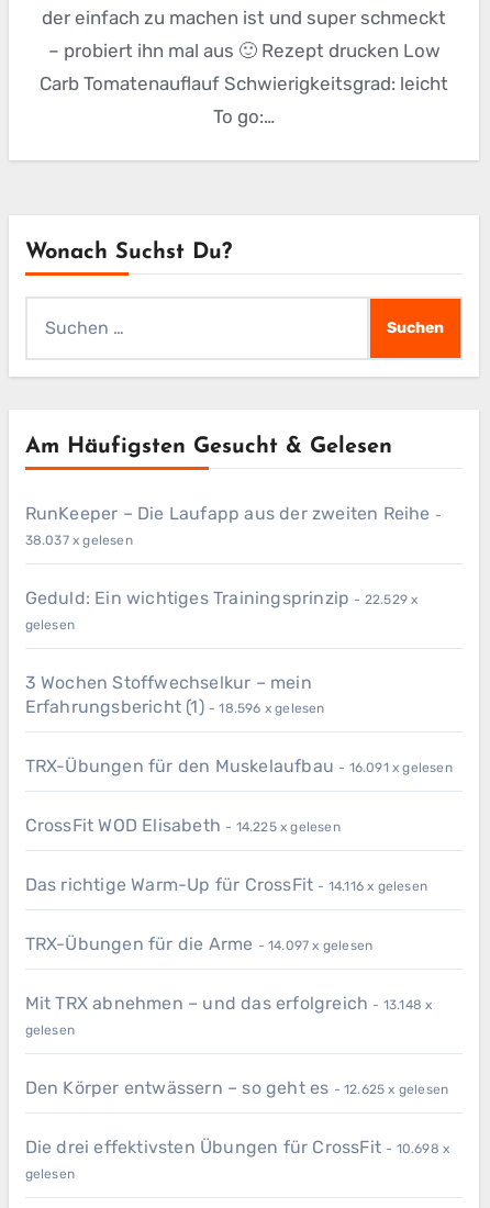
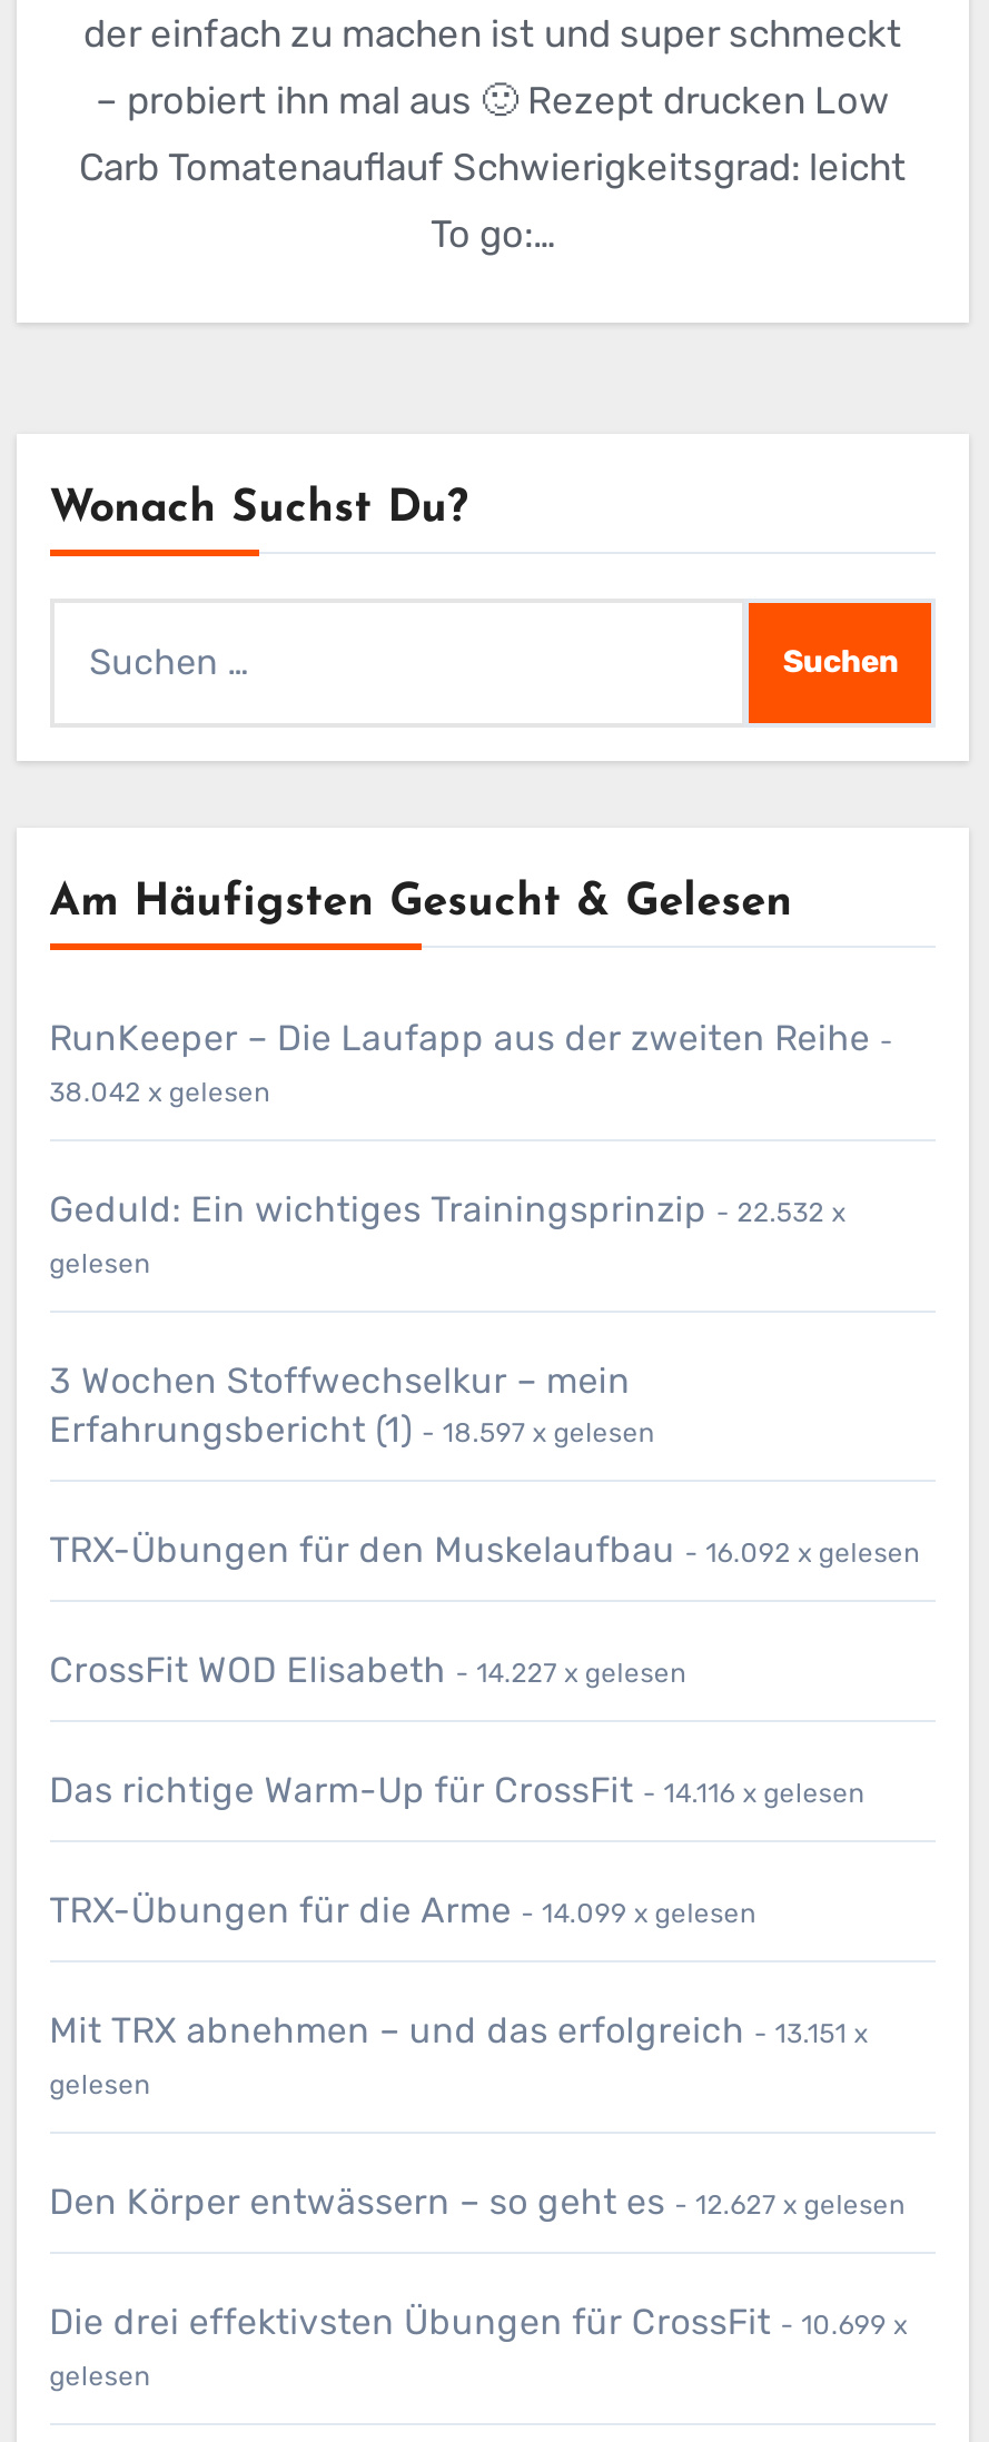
[25,533,133,548] 38.037 x gelesen -> [49,1077,270,1108] 38.042 x gelesen
[25,588,418,608] Geduld: Ein wichtiges Trainingsprinzip - 22.529 x -> [49,1188,845,1230] Geduld: Ein wichtiges Trainingsprinzip - 22.532 x
[25,696,325,717] Erfahrungsbericht (1) - 18.596 x gelesen -> [49,1408,654,1451] Erfahrungsbericht (1) - 18.597 x gelesen
[25,756,452,776] TRX-Übungen für den Muskelaufbau - 16.091 x gelesen -> [49,1529,920,1571] TRX-Übungen für den Muskelaufbau - 16.092 x gelesen
[25,815,340,836] CrossFit WOD Elisabeth - 14.225 x gelesen -> [49,1649,686,1691] CrossFit WOD Elisabeth - 14.227 x gelesen
[25,933,373,954] TRX-Übungen für die Arme - 14.097 x gelesen -> [49,1889,756,1931] TRX-Übungen für die Arme - 14.099 x gelesen
[25,993,432,1014] Mit TRX abnehmen – und das erfolgreich - 13.148 x -> [49,2009,868,2052] Mit TRX abnehmen – und das erfolgreich - 13.151 x
[25,1077,448,1098] Den Körper entwässern – so geht es - 12.625 x gelesen -> [49,2181,905,2223] Den Körper entwässern – so geht es - 12.627 x gelesen
[25,1137,450,1157] Die drei effektivsten Übungen für CrossFit - 10.698 x -> [49,2301,907,2343] Die drei effektivsten Übungen für CrossFit - 10.699 x

